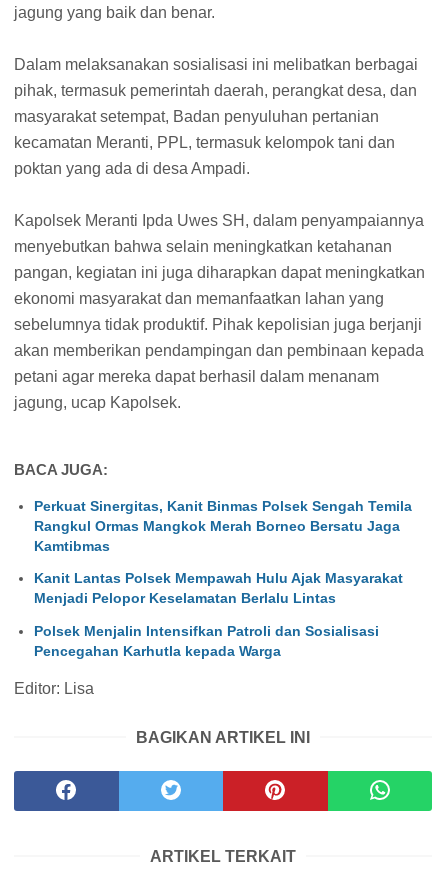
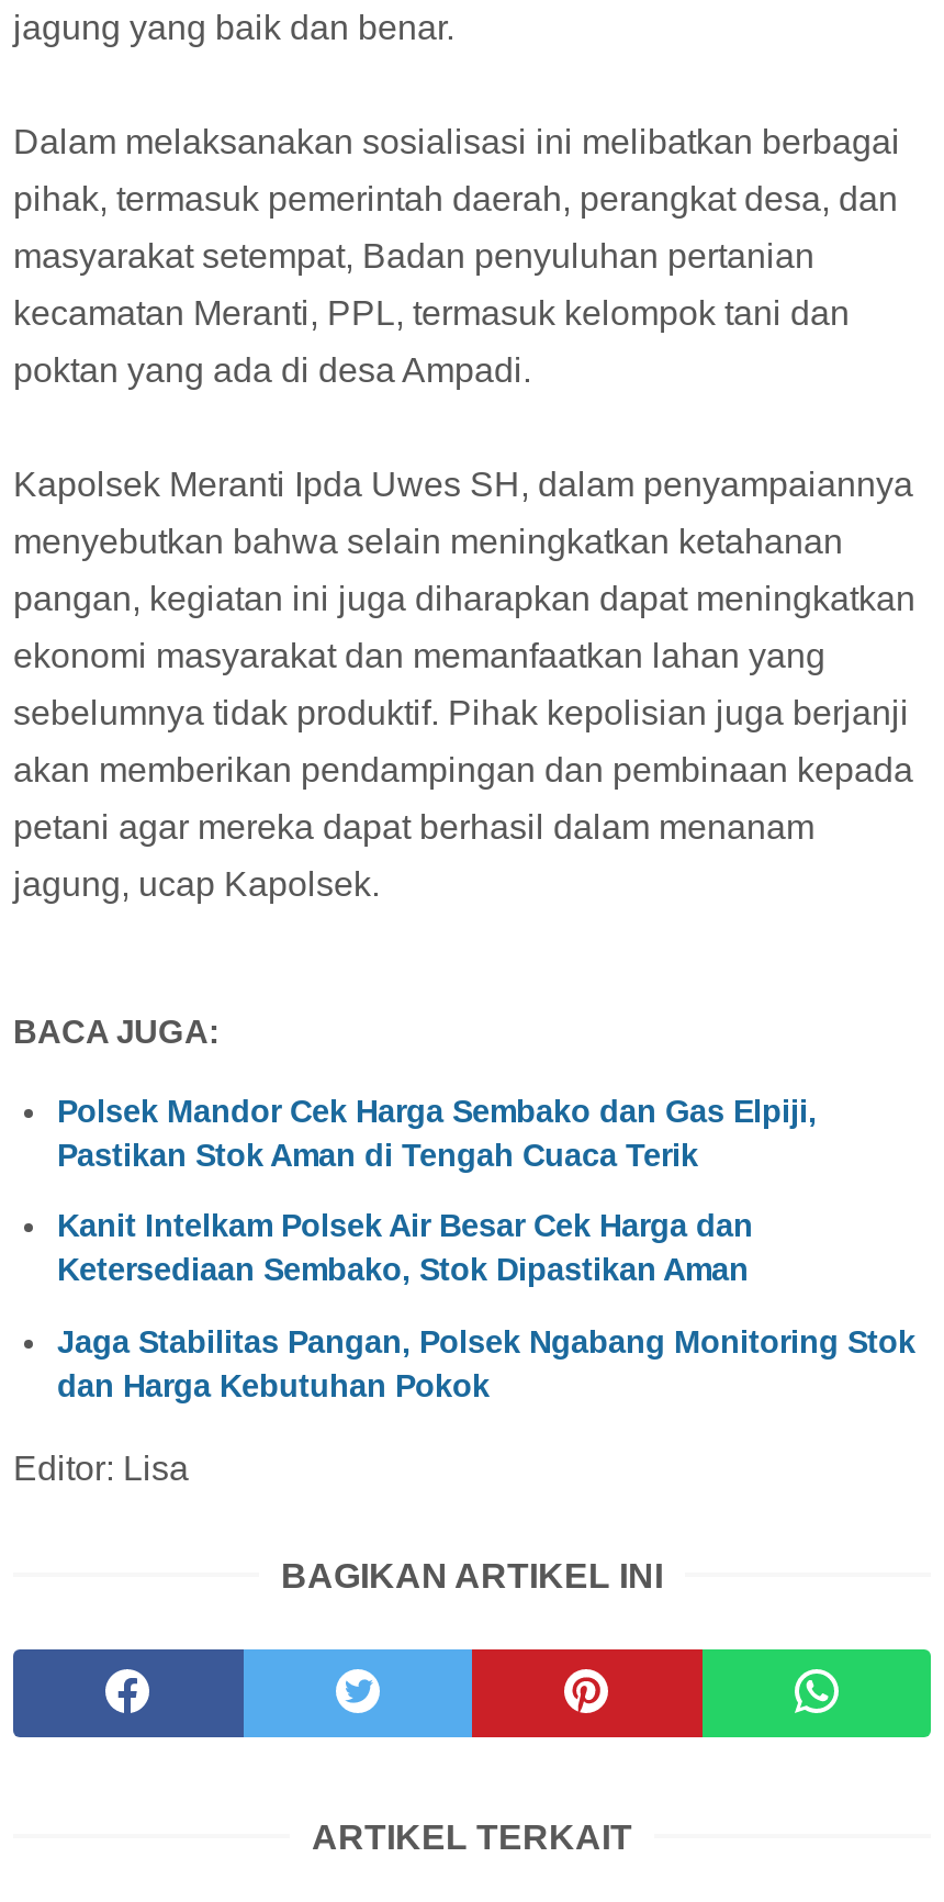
[34,498,412,554] Perkuat Sinergitas, Kanit Binmas Polsek Sengah Temila | Rangkul Ormas Mangkok Merah Borneo Bersatu Jaga | Kamtibmas -> [57,1093,817,1172] Polsek Mandor Cek Harga Sembako dan Gas Elpiji, | Pastikan Stok Aman di Tengah Cuaca Terik
[34,570,403,606] Kanit Lantas Polsek Mempawah Hulu Ajak Masyarakat | Menjadi Pelopor Keselamatan Berlalu Lintas -> [57,1209,753,1288] Kanit Intelkam Polsek Air Besar Cek Harga dan | Ketersediaan Sembako, Stok Dipastikan Aman
[34,623,379,659] Polsek Menjalin Intensifkan Patroli dan Sosialisasi | Pencegahan Karhutla kepada Warga -> [57,1325,915,1404] Jaga Stabilitas Pangan, Polsek Ngabang Monitoring Stok | dan Harga Kebutuhan Pokok

